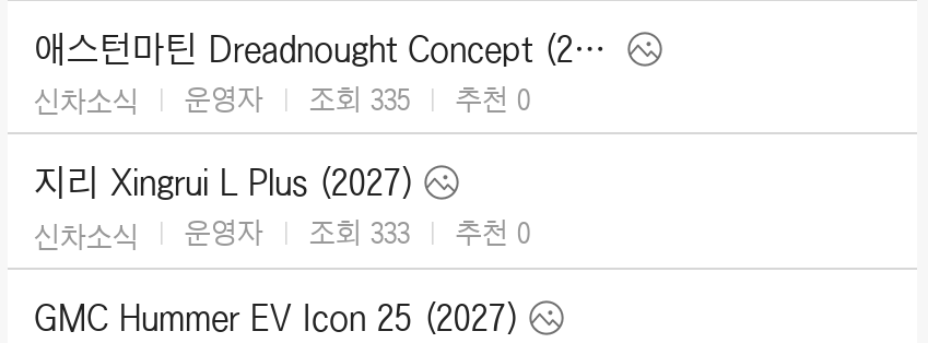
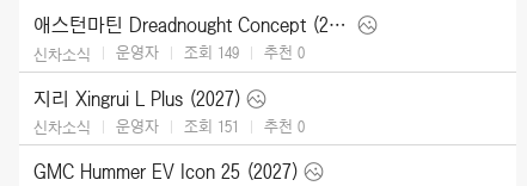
[34,79,530,119] 신차소식 운영자 조회 335 추천 0 -> [33,42,305,64] 신차소식 운영자 조회 149 추천 0
[34,213,530,254] 신차소식 운영자 조회 333 추천 0 -> [33,115,305,137] 신차소식 운영자 조회 151 추천 0

